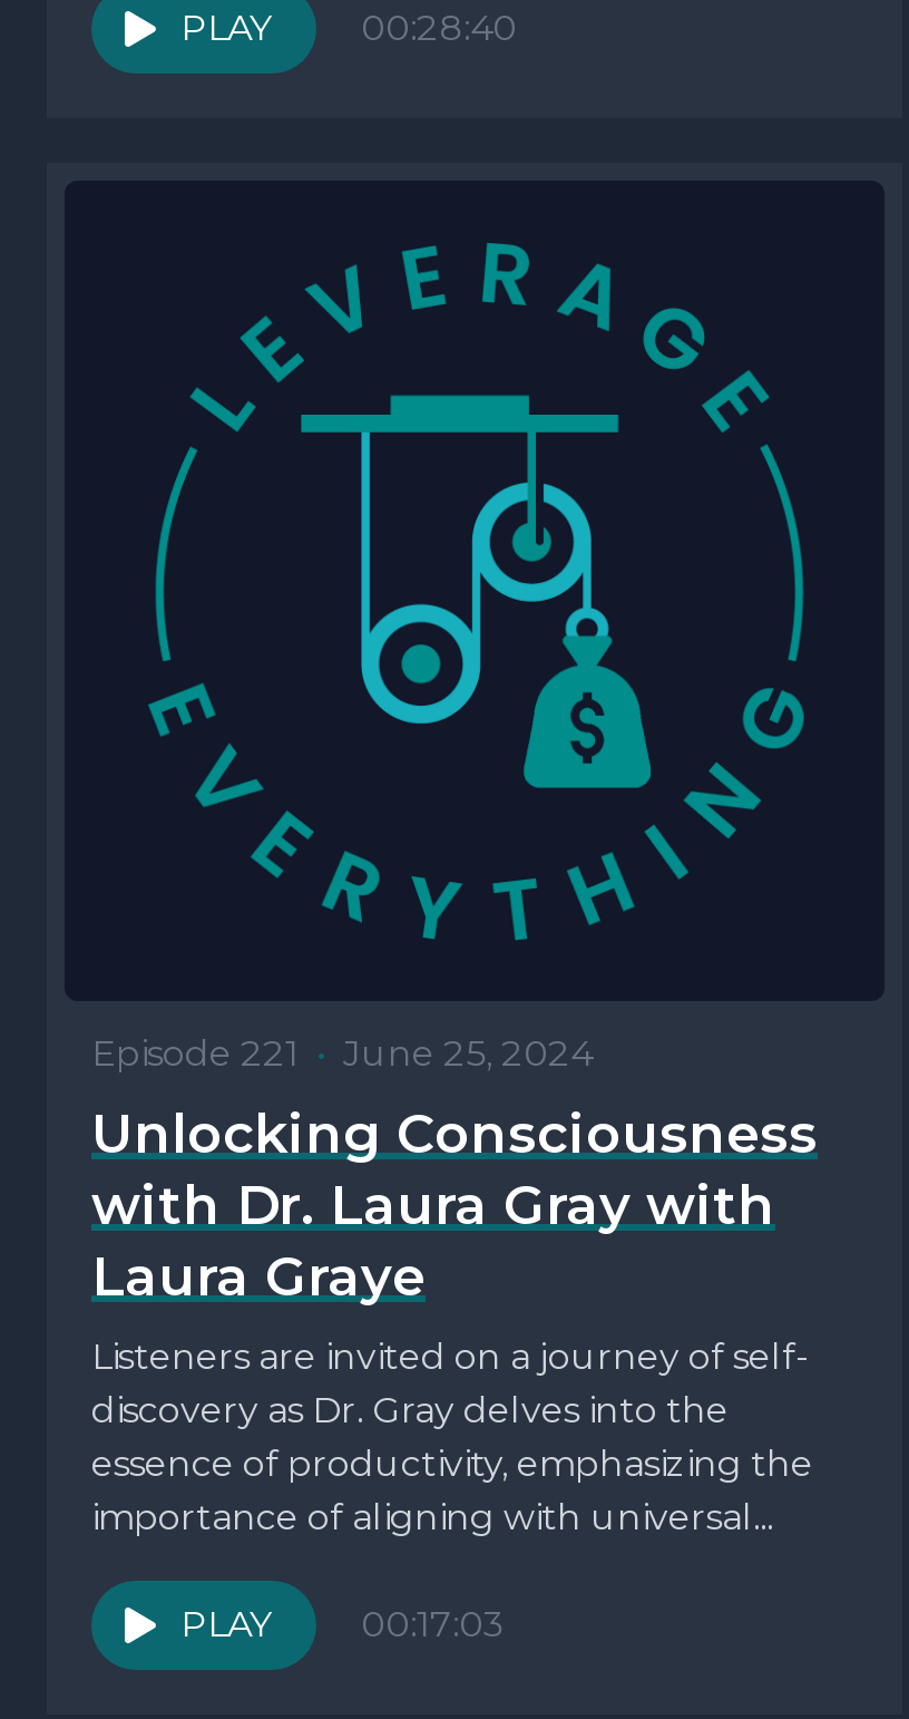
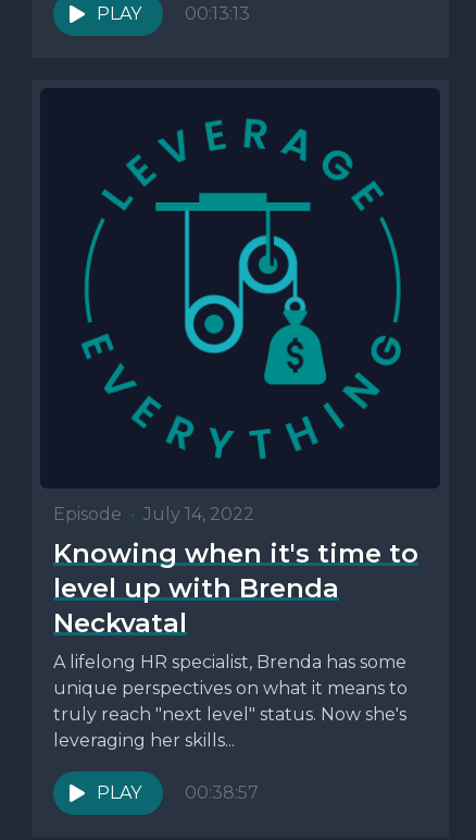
[361,7,517,49] 00:28:40 -> [185,3,250,24] 00:13:13
[91,1032,818,1538] Episode 221 • June 25, 2024 | Unlocking Consciousness | with Dr. Laura Gray with | Laura Graye | Listeners are invited on a journey of self- | discovery as Dr. Gray delves into the | essence of productivity, emphasizing the | importance of aligning with universal... -> [53,504,418,751] Episode • July 14, 2022 | Knowing when it's time to | level up with Brenda | Neckvatal | A lifelong HR specialist, Brenda has some | unique perspectives on what it means to | truly reach "next level" status. Now she's | leveraging her skills...
[361,1603,506,1645] 00:17:03 -> [185,782,259,803] 00:38:57

